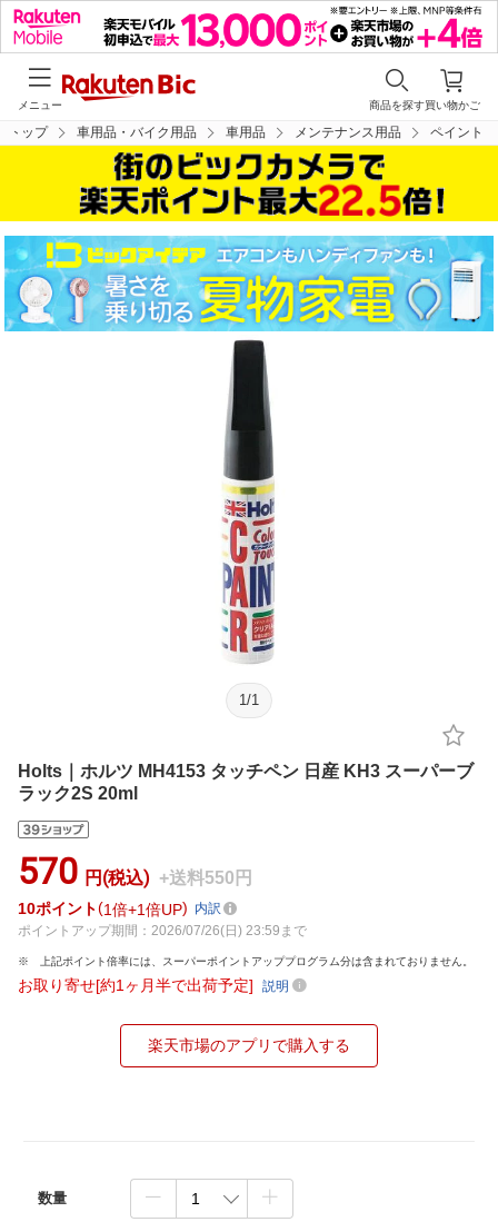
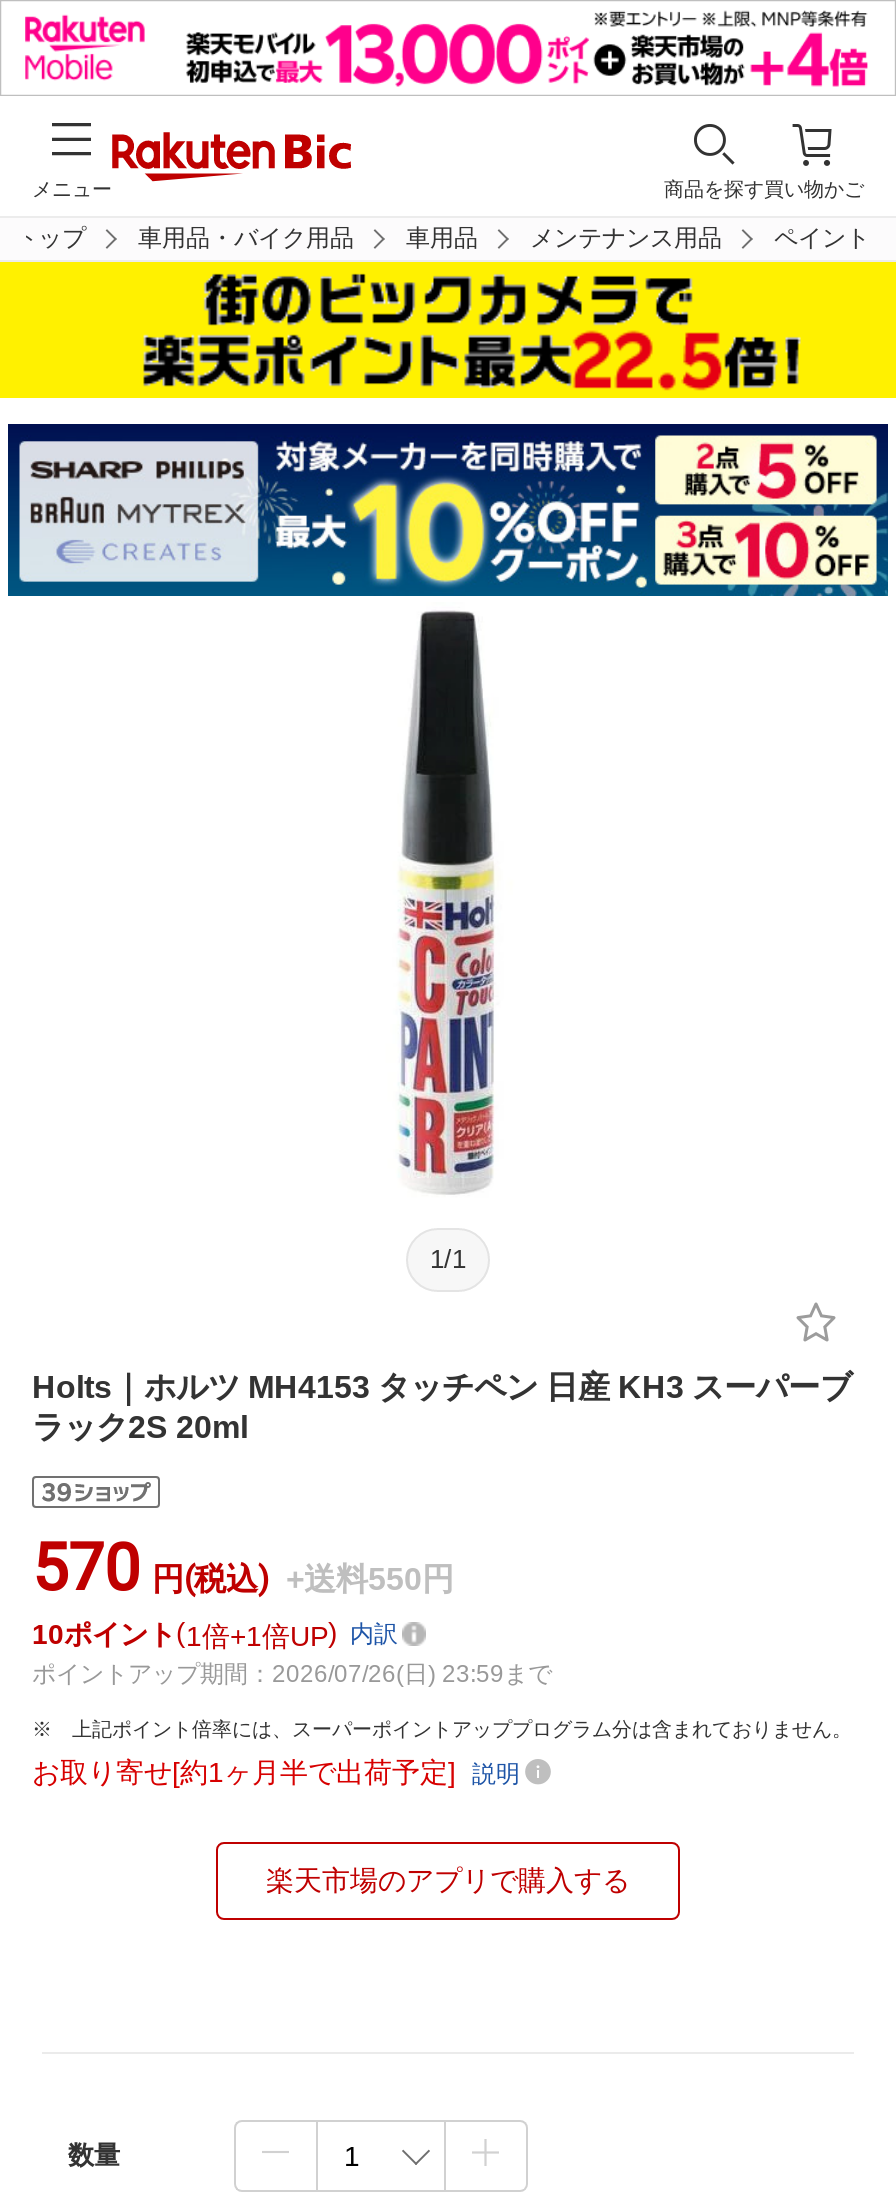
[3,235,495,332] [image] -> [6,422,890,598] [image]

